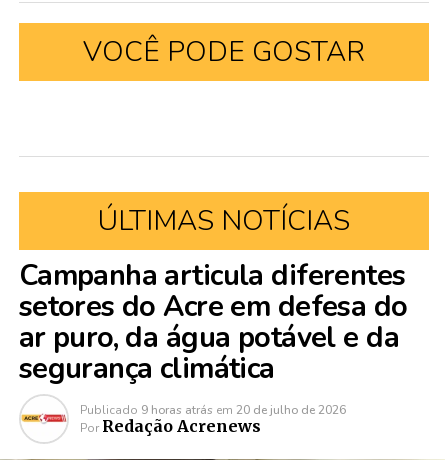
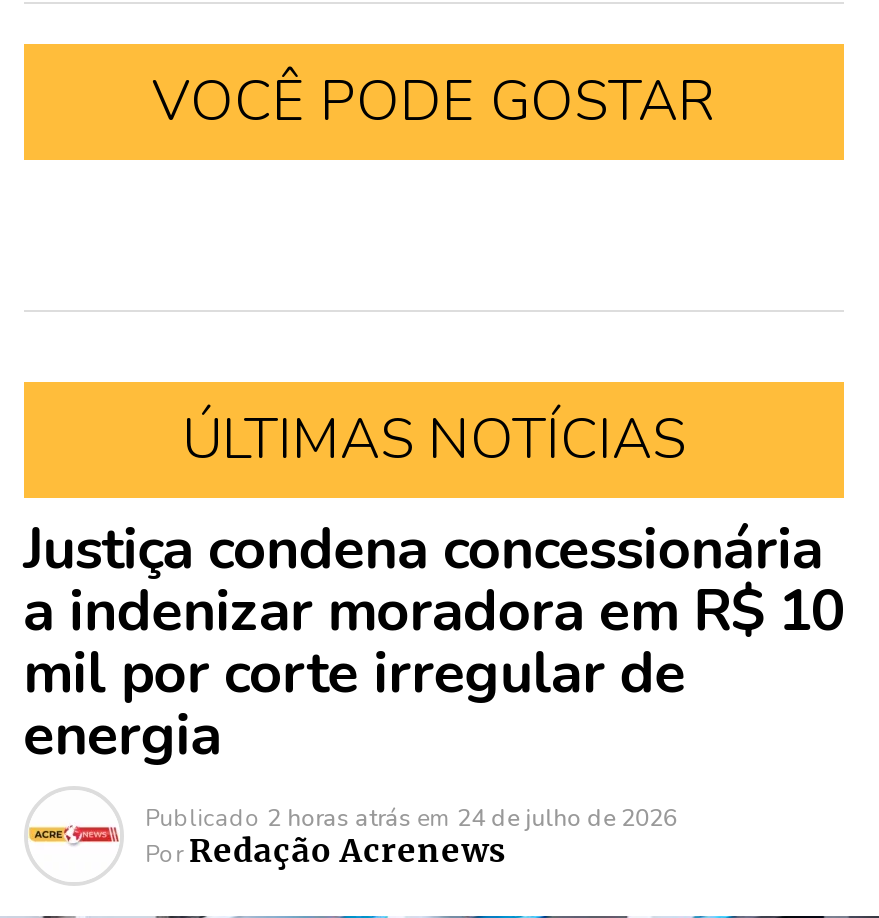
[19,256,407,418] Campanha articula diferentes | setores do Acre em defesa do | ar puro, da água potável e da | segurança climática | Publicado 9 horas atrás em 20 de julho de 2026 -> [23,510,844,834] Justiça condena concessionária | a indenizar moradora em R$ 10 | mil por corte irregular de | energia | Publicado 2 horas atrás em 24 de julho de 2026

